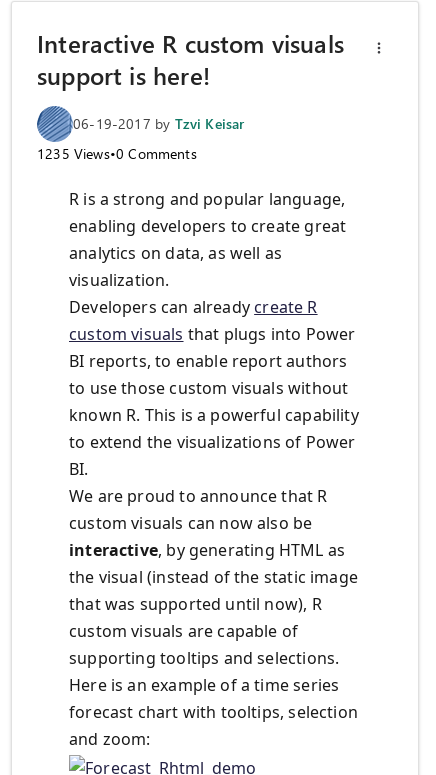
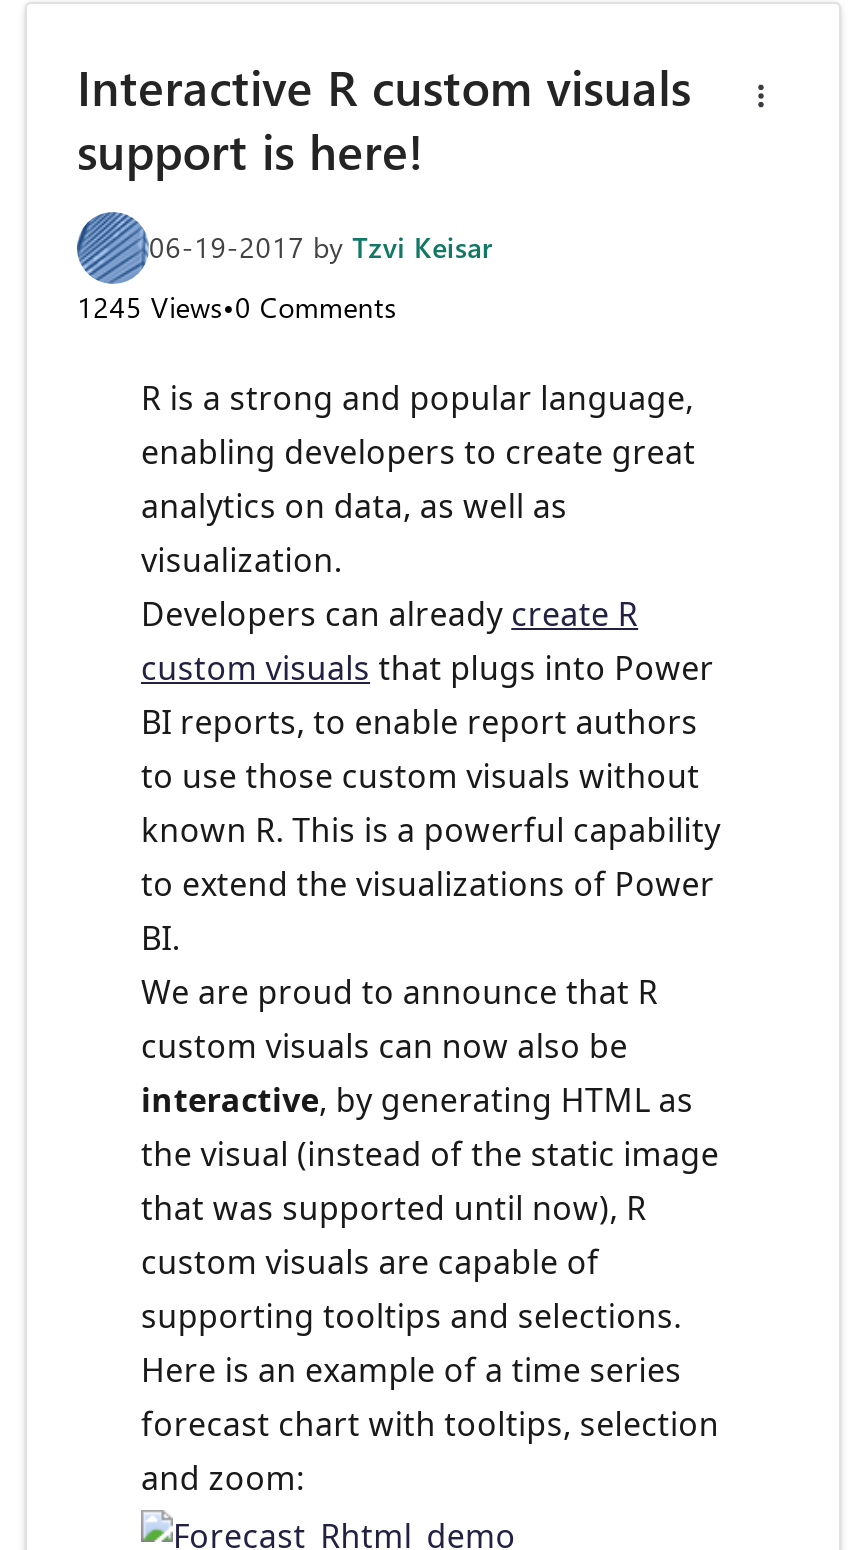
[37,144,197,163] 1235 Views•0 Comments -> [77,289,397,327] 1245 Views•0 Comments

